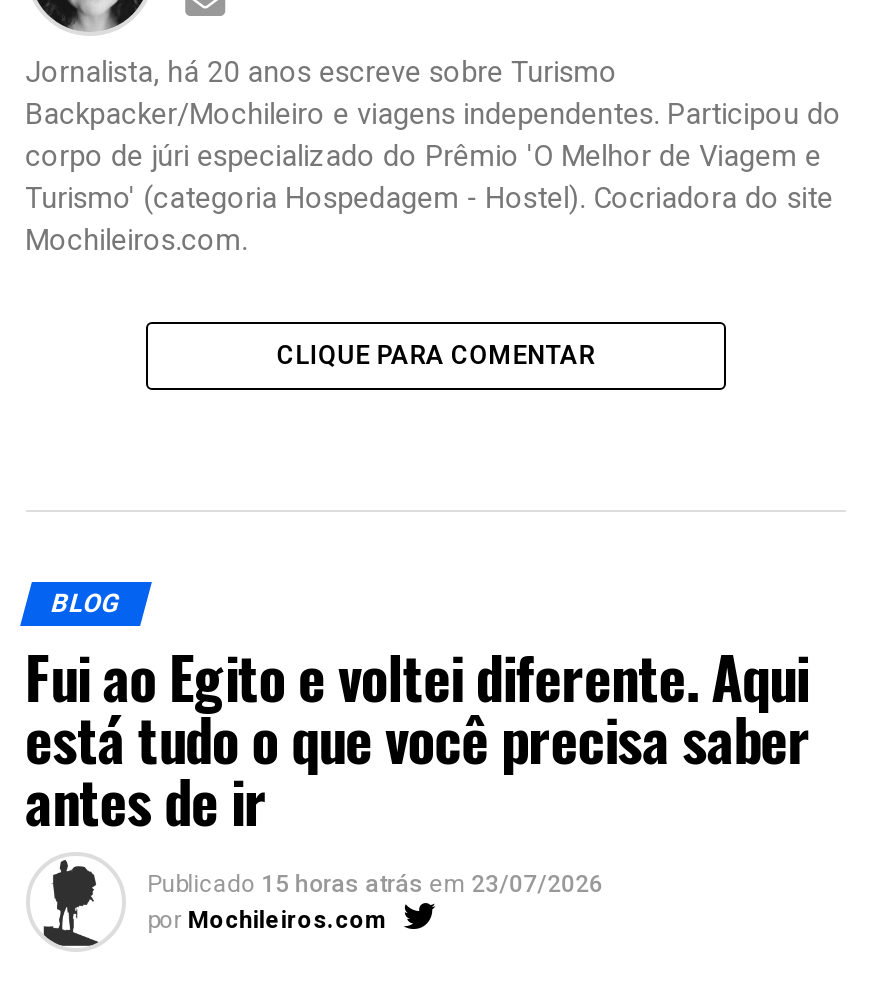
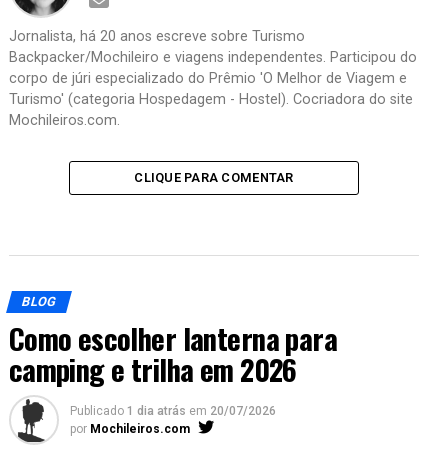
[25,633,810,897] Fui ao Egito e voltei diferente. Aqui | está tudo o que você precisa saber | antes de ir | Publicado 15 horas atrás em 23/07/2026 -> [9,317,337,418] Como escolher lanterna para | camping e trilha em 2026 | Publicado 1 dia atrás em 20/07/2026

